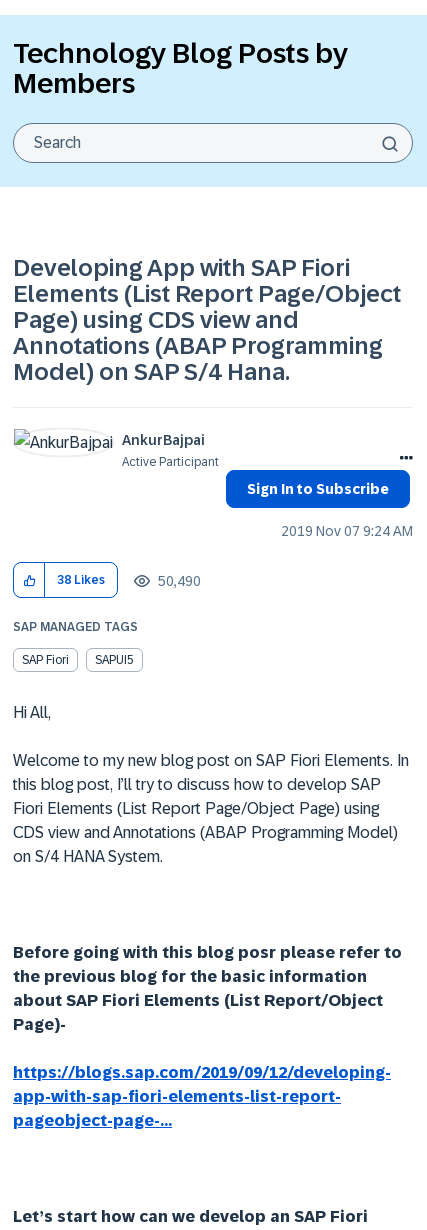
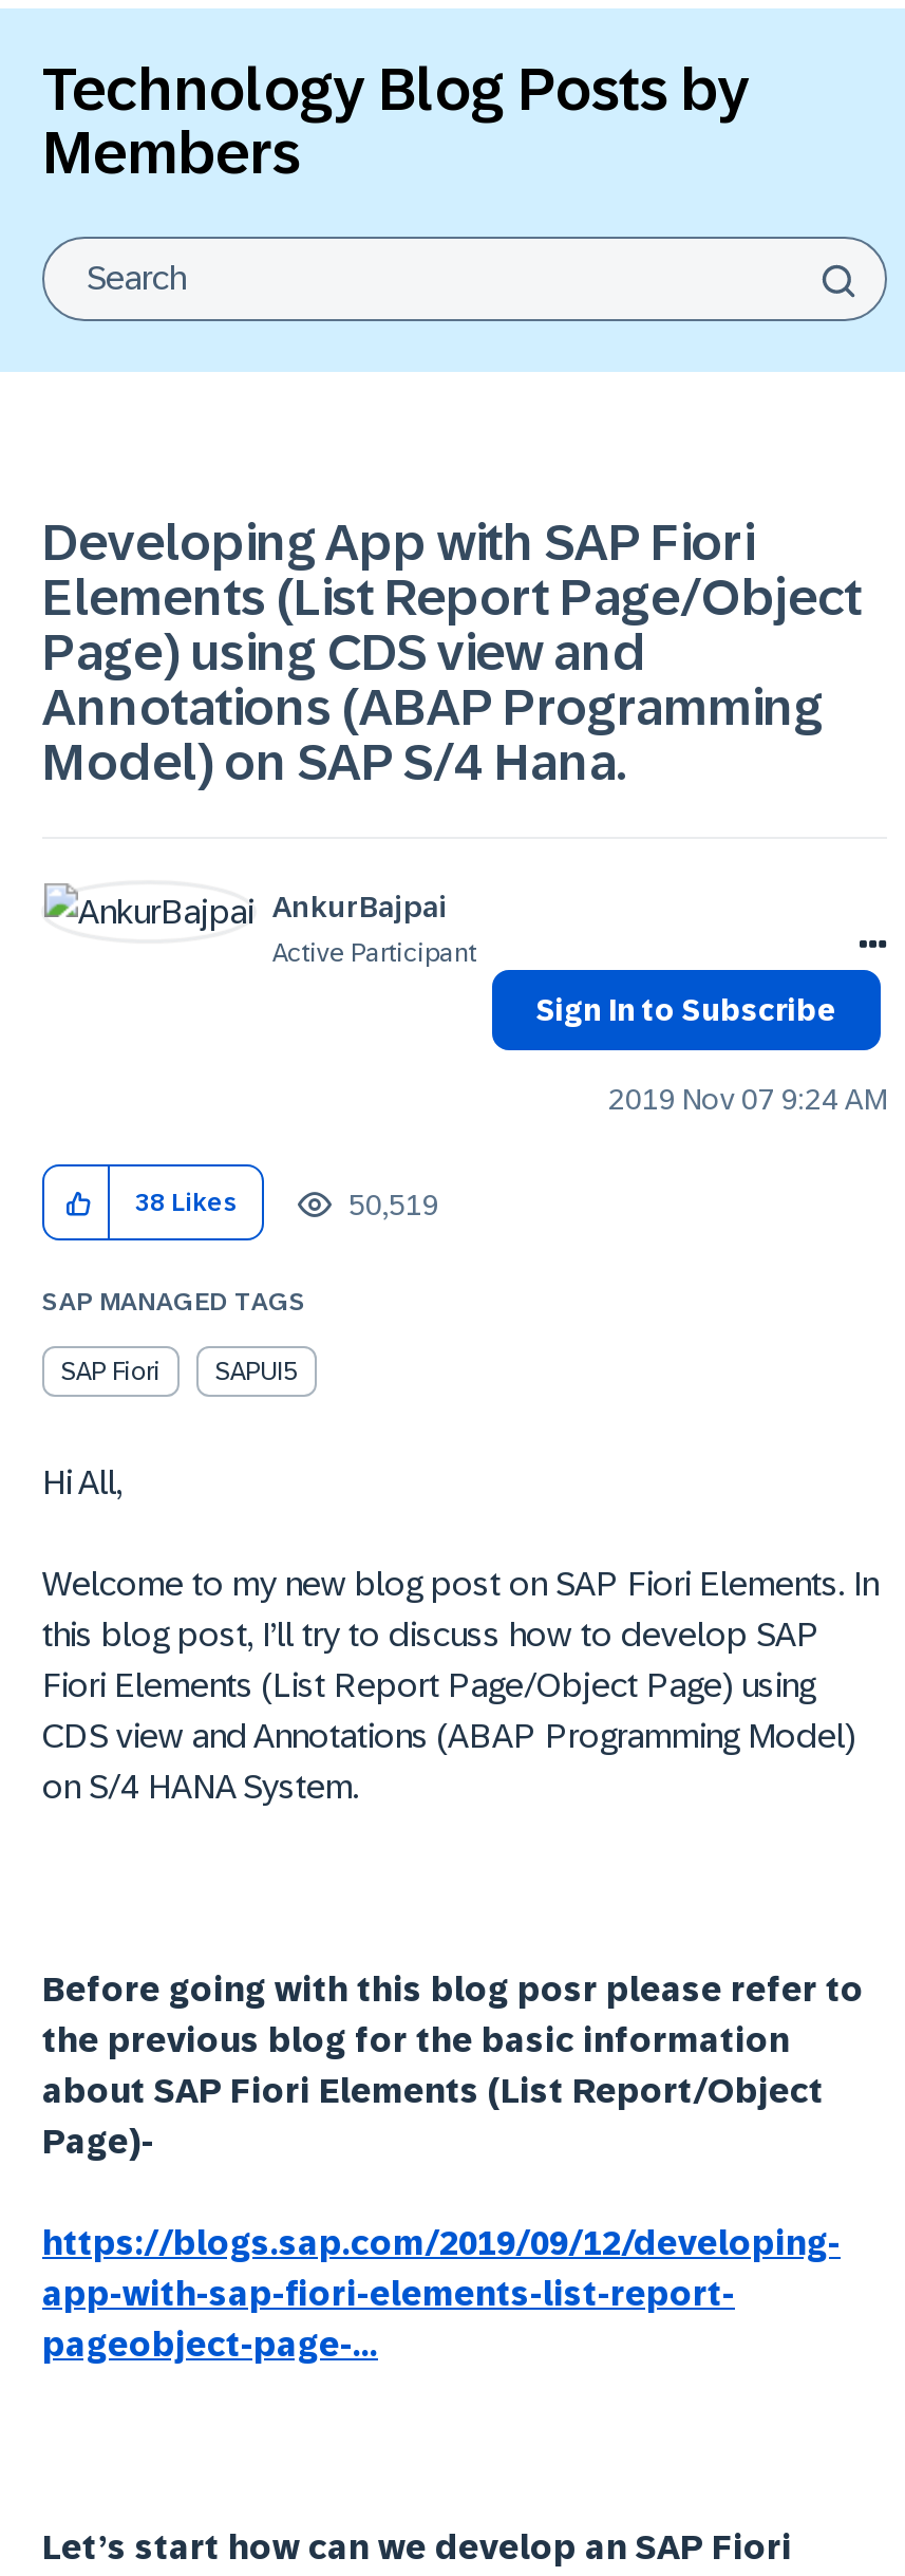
[158,573,201,589] 50,490 -> [348,1187,439,1221] 50,519

